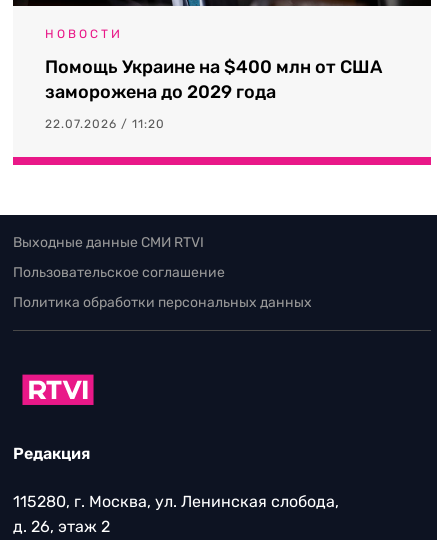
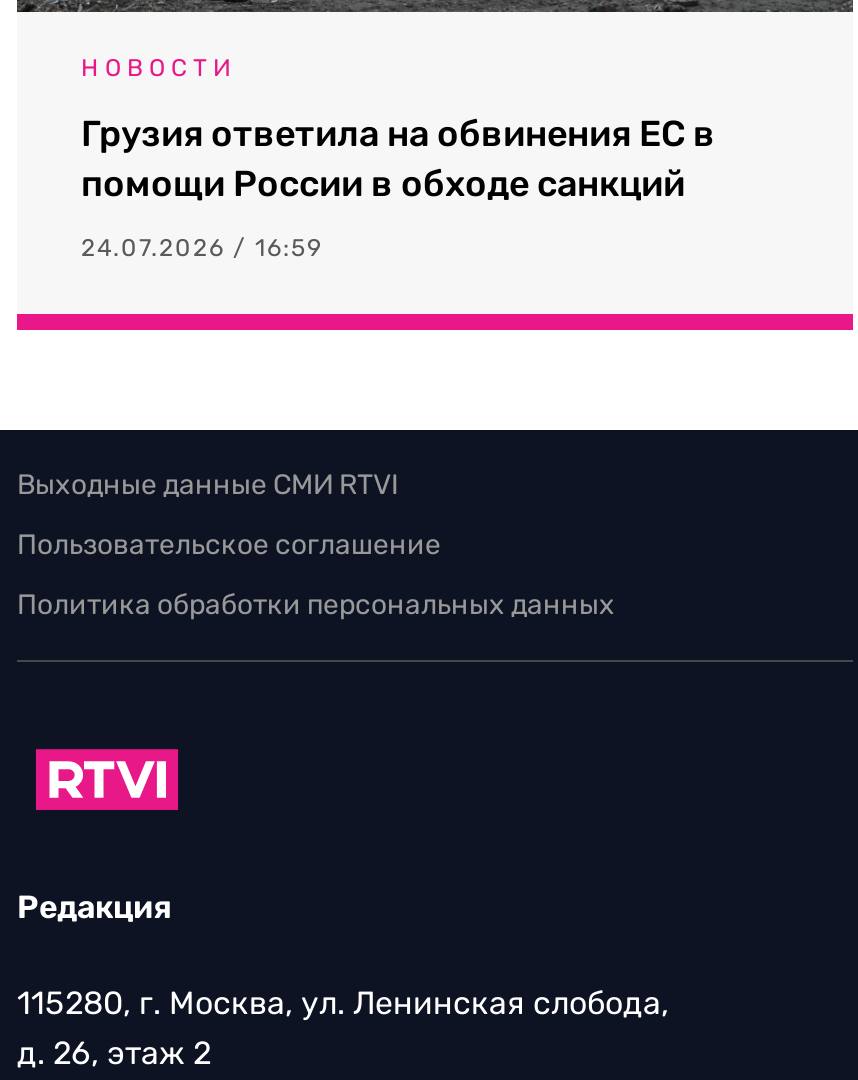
[45,56,382,103] Помощь Украине на $400 млн от США | заморожена до 2029 года -> [81,112,715,206] Грузия ответила на обвинения ЕС в | помощи России в обходе санкций
[45,117,165,131] 22.07.2026 / 11:20 -> [81,234,323,262] 24.07.2026 / 16:59

